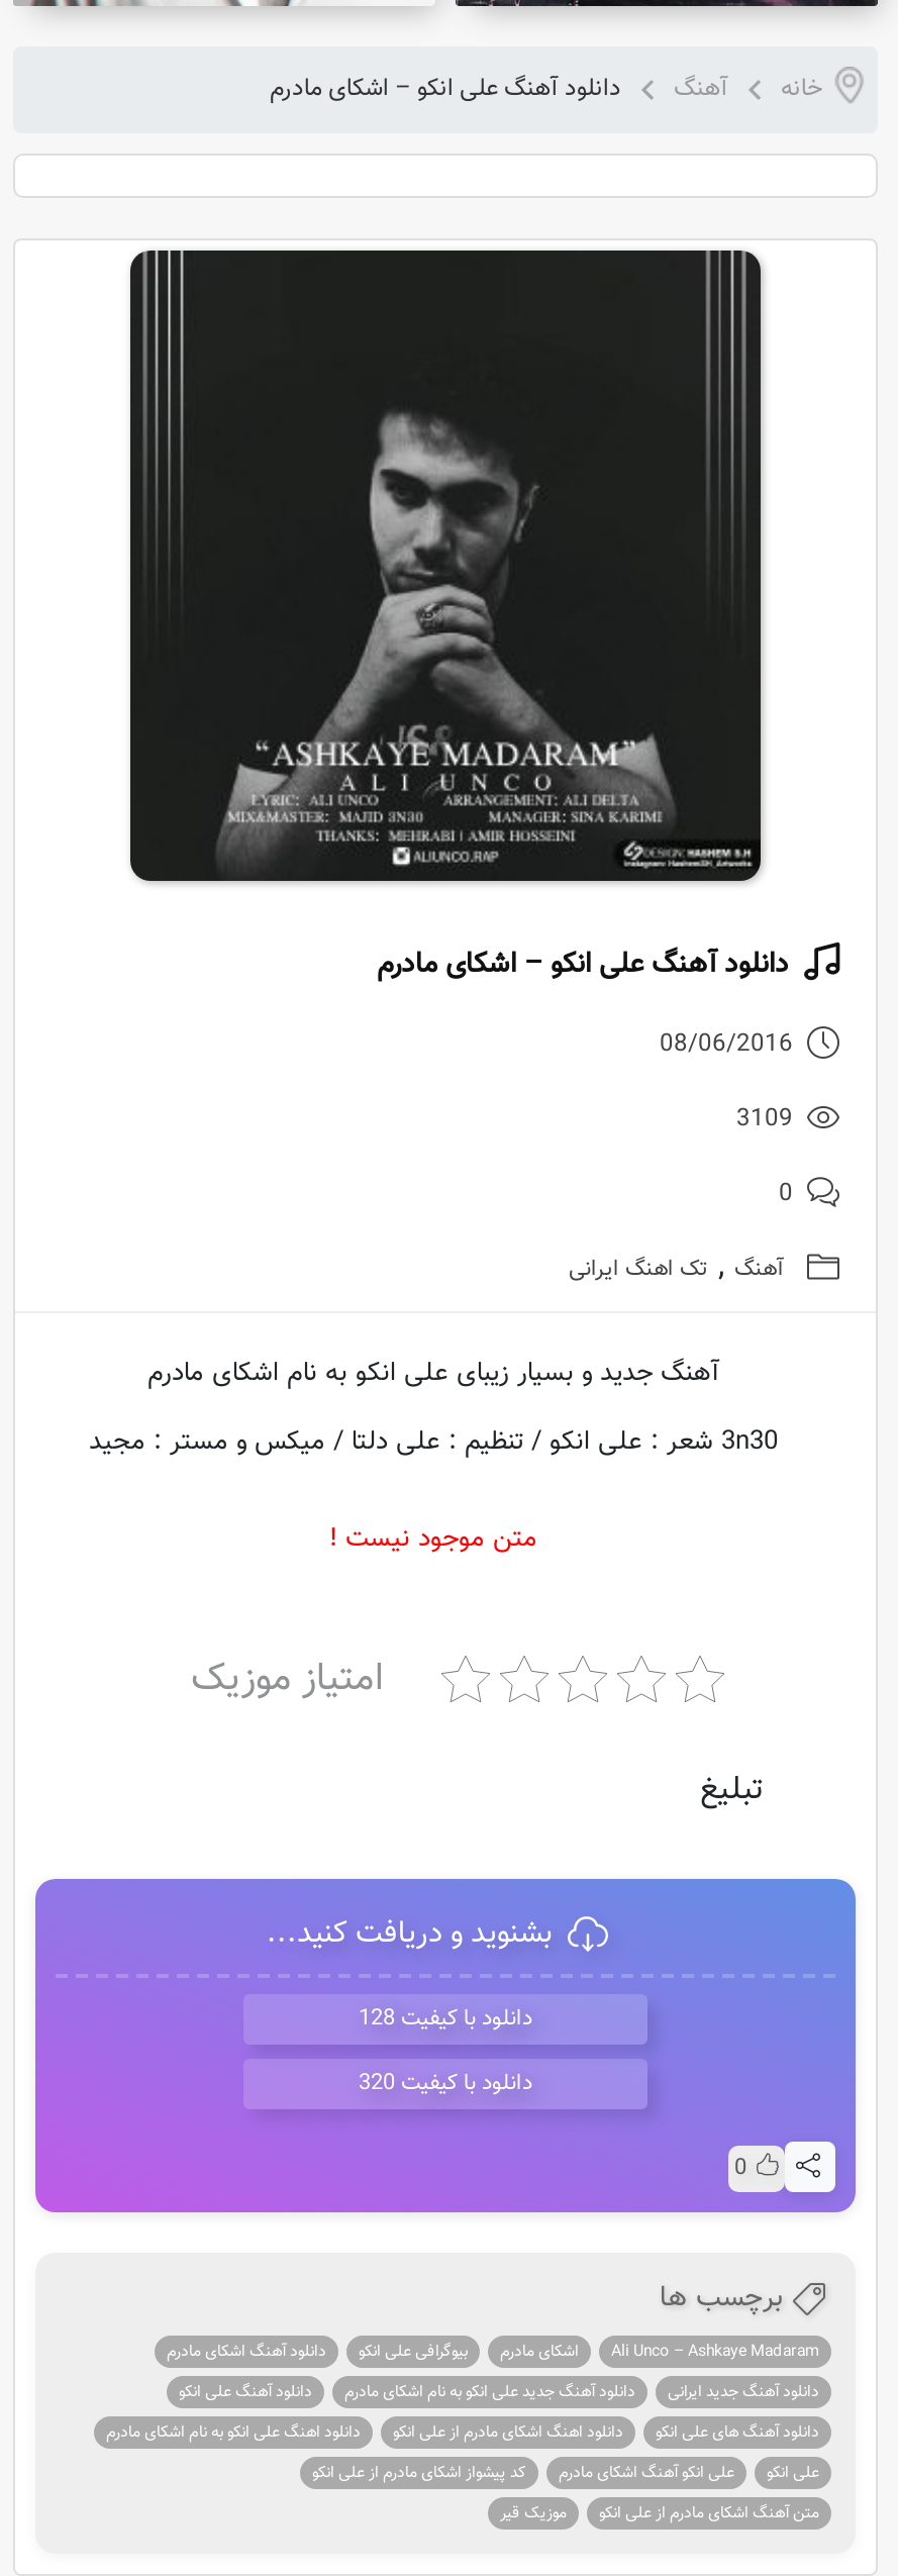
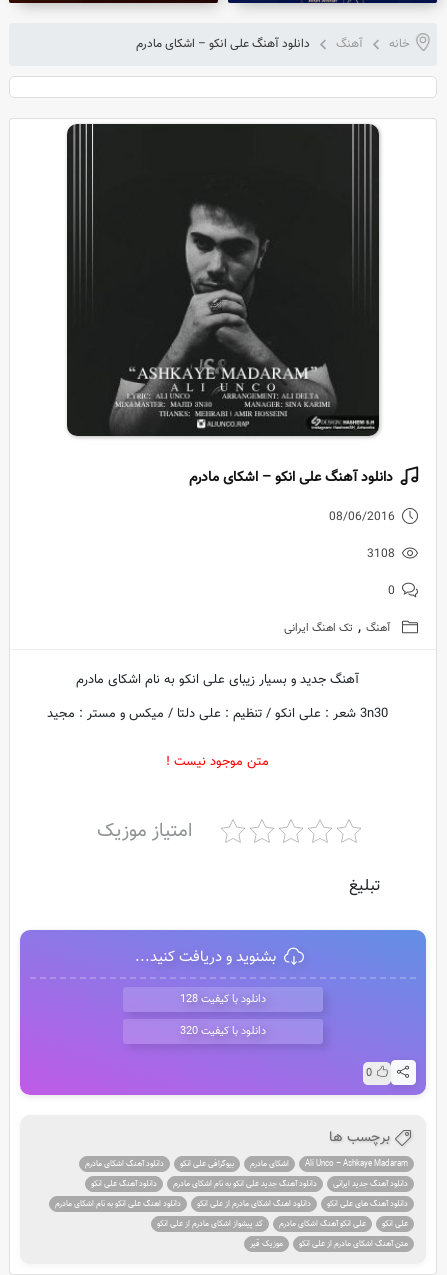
[736,1102,793,1138] 3109 -> [367,545,395,563] 3108

